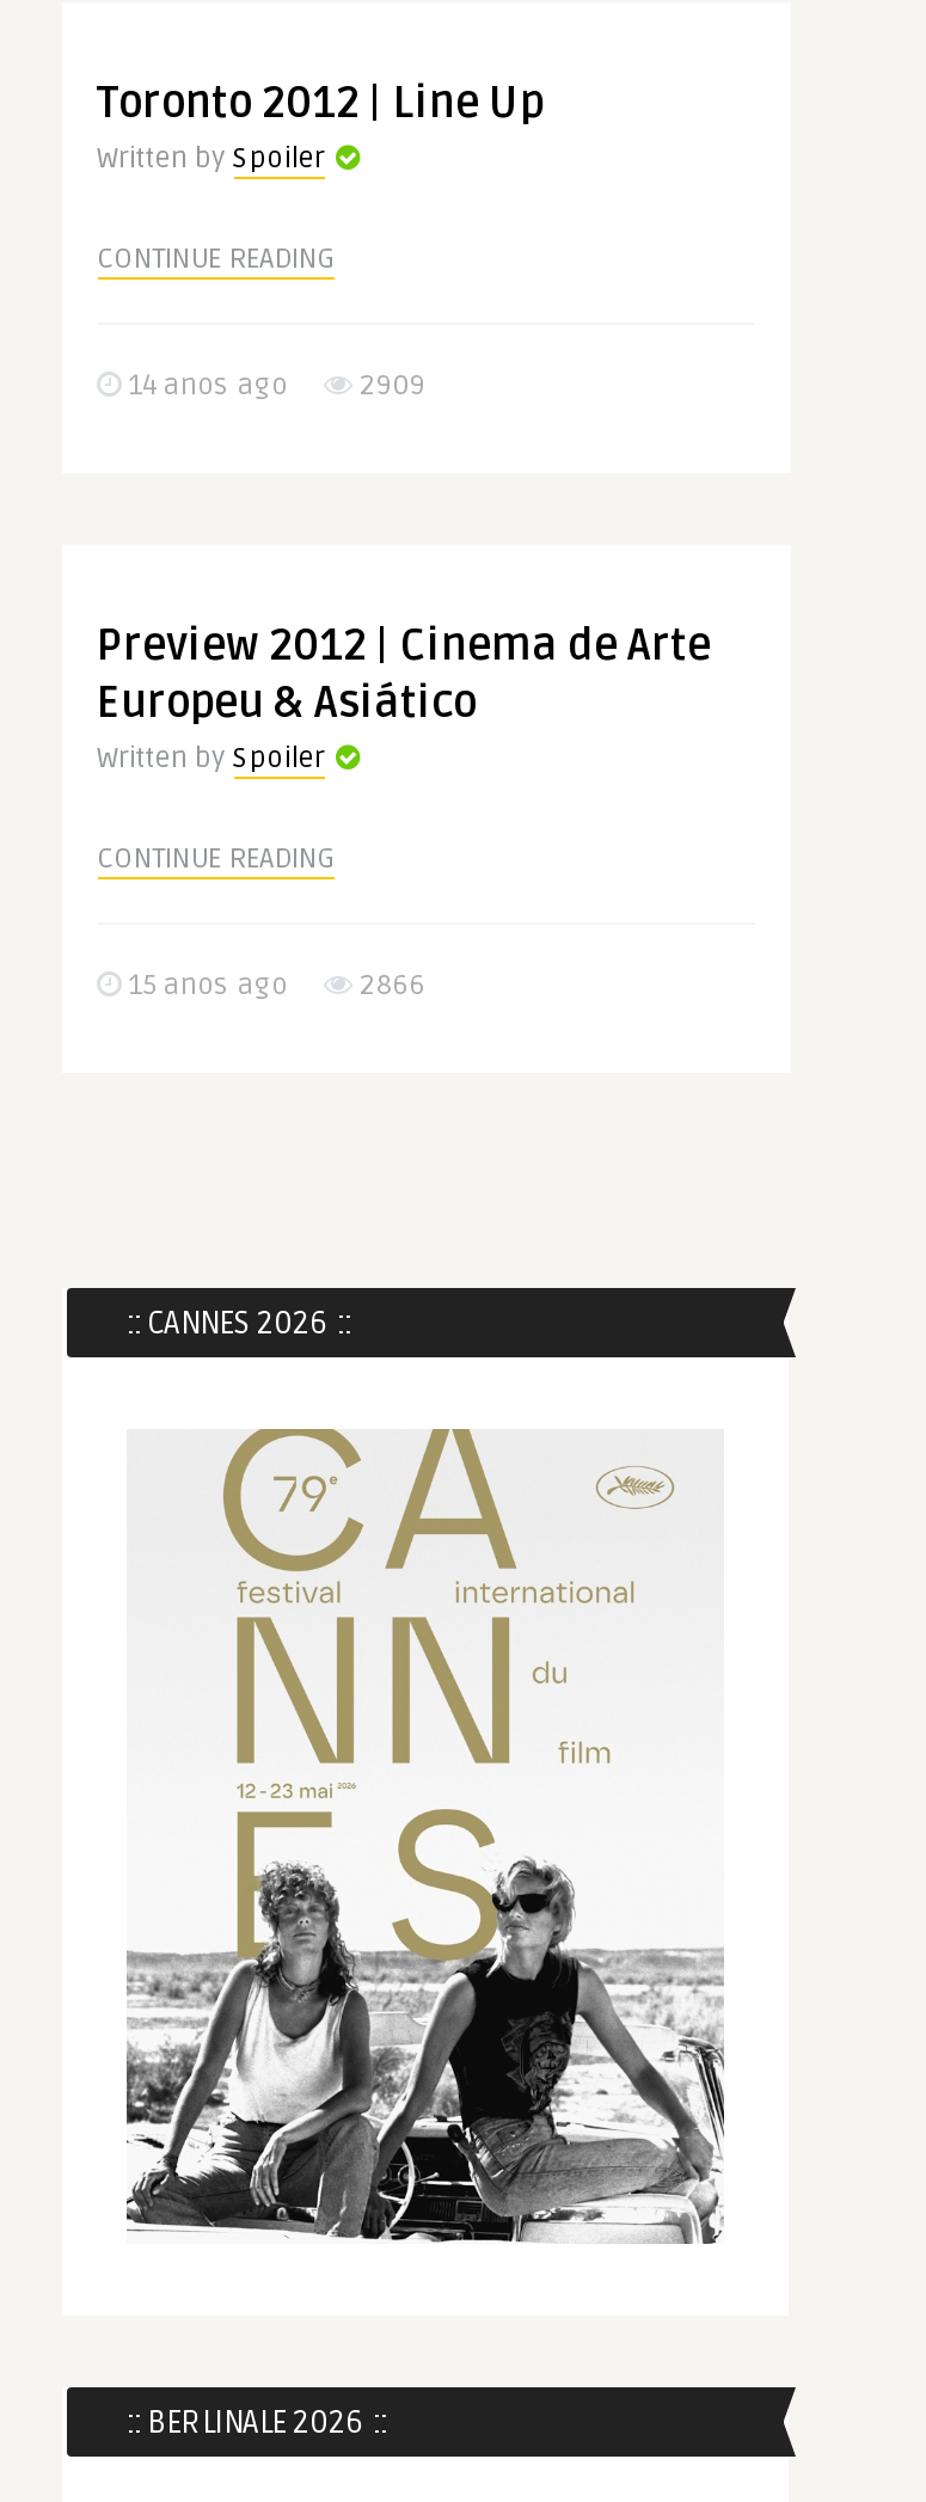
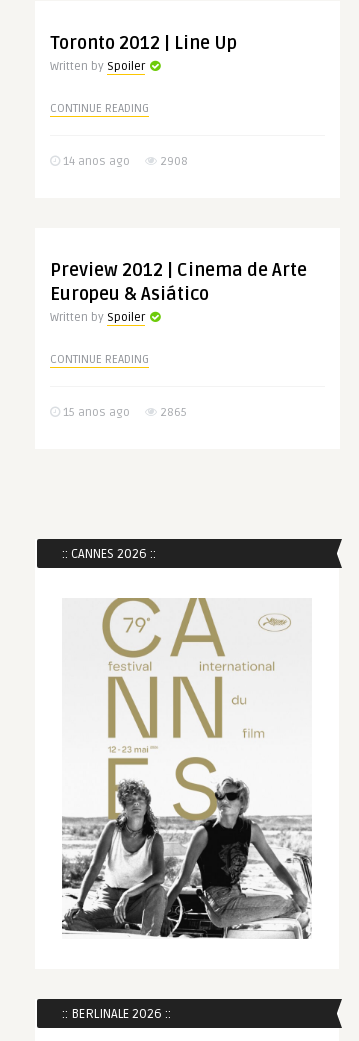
[121,368,427,404] 14 anos ago 2909 -> [59,154,187,169] 14 anos ago 2908
[121,968,427,1004] 15 anos ago 2866 -> [59,405,186,420] 15 anos ago 2865

